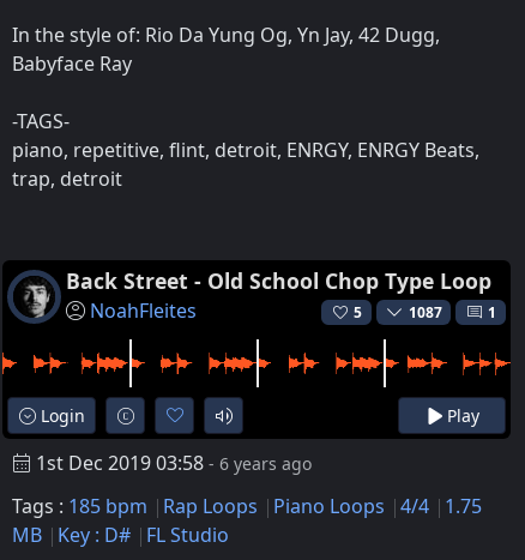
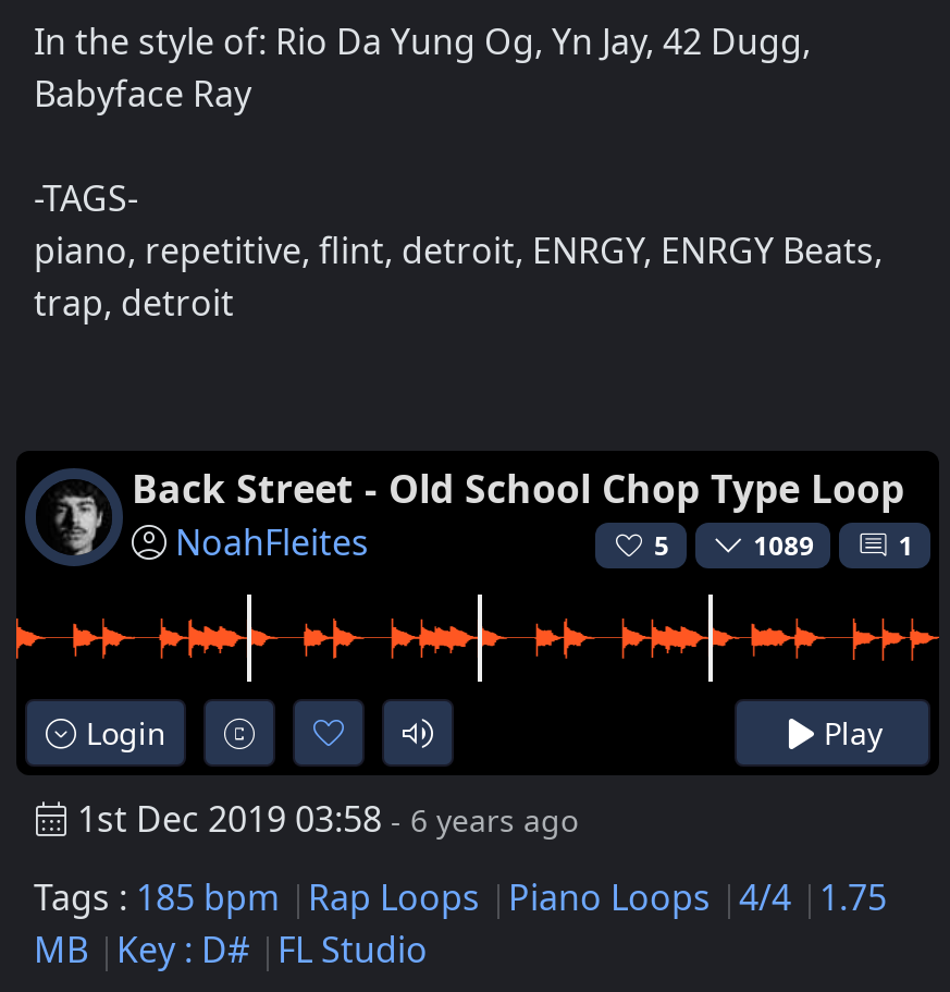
[408,302,442,322] 1087 -> [753,527,814,564] 1089

